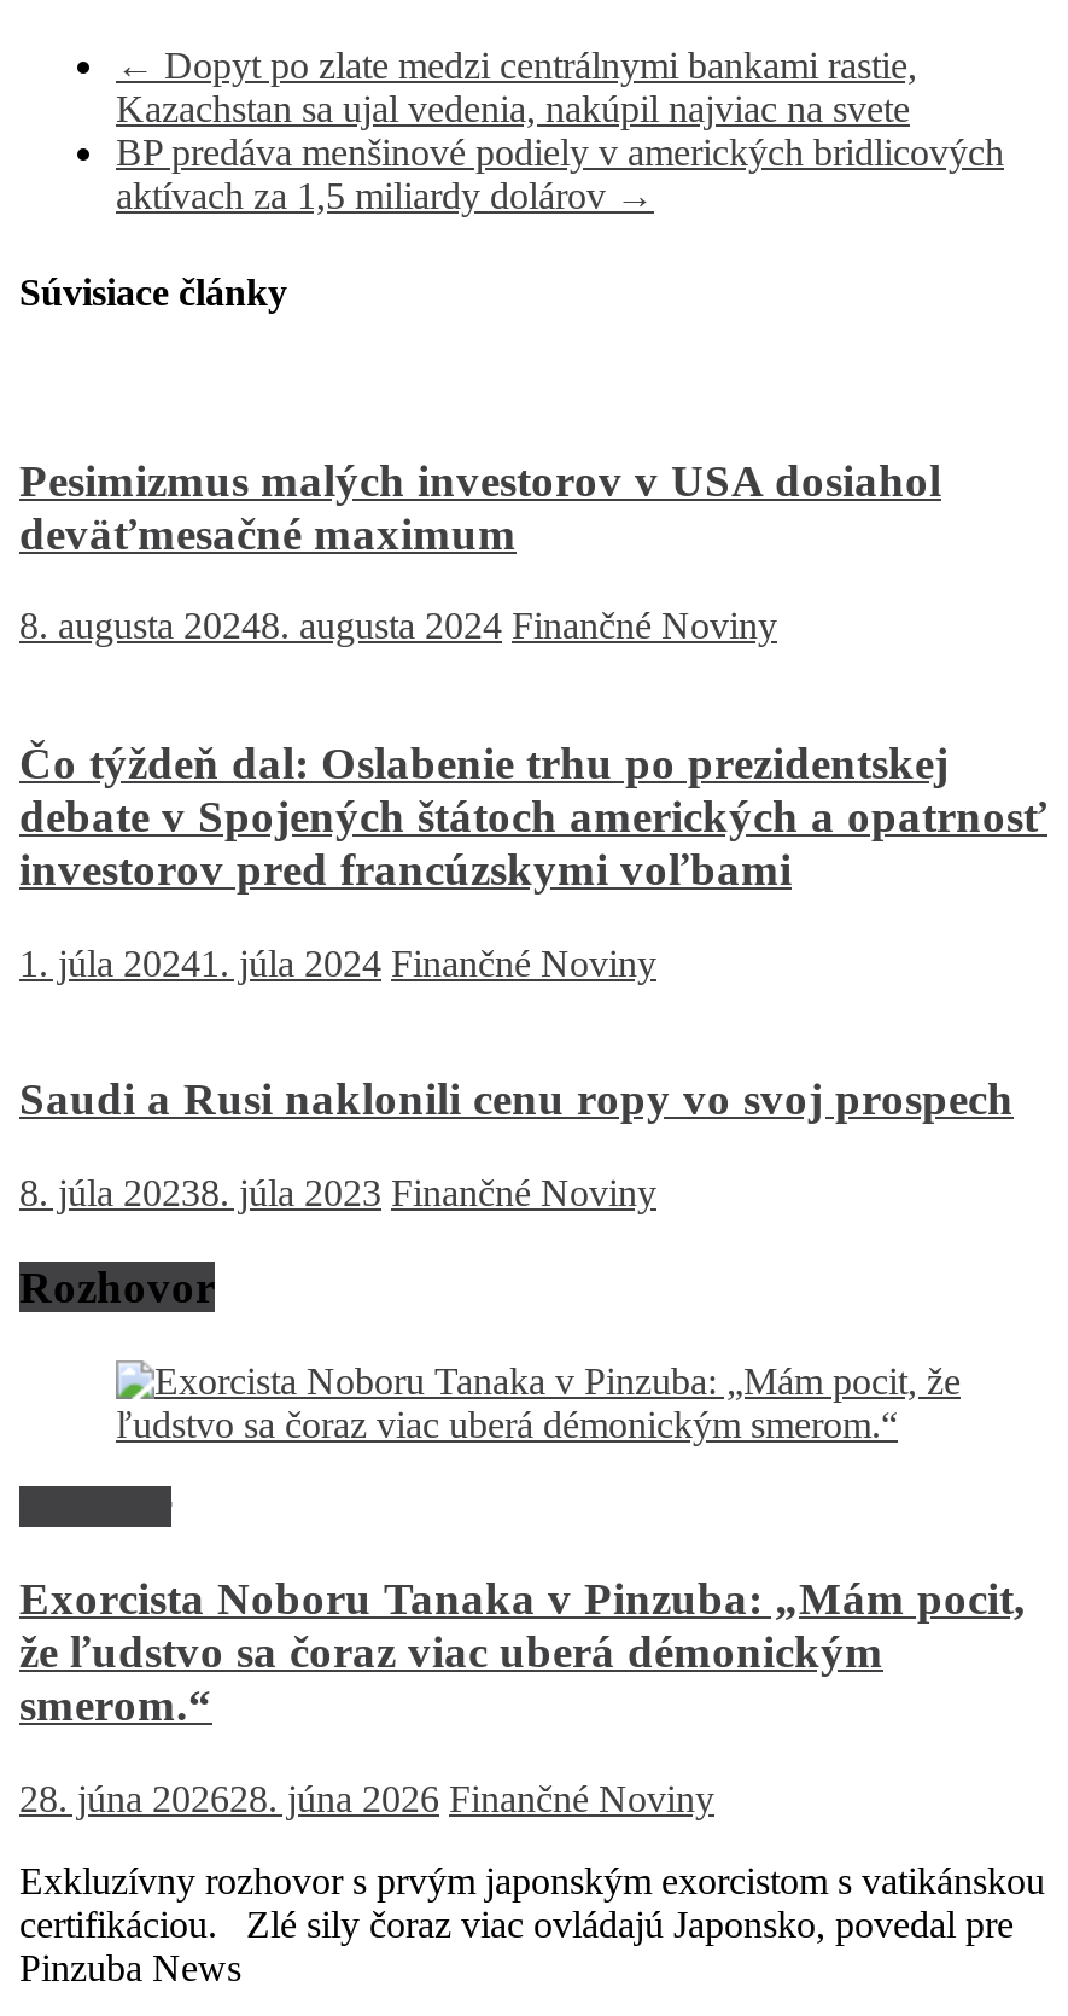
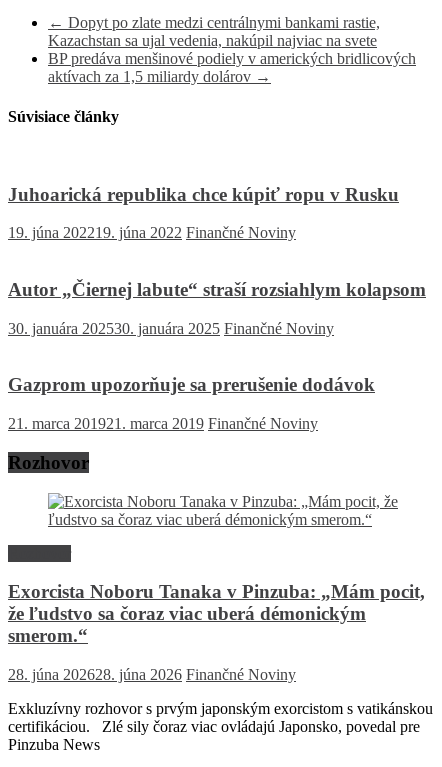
[19,454,941,558] Pesimizmus malých investorov v USA dosiahol | deväťmesačné maximum -> [8,183,399,204] Juhoarická republika chce kúpiť ropu v Rusku
[19,605,777,646] 8. augusta 20248. augusta 2024 Finančné Noviny -> [8,224,296,241] 19. júna 202219. júna 2022 Finančné Noviny
[19,737,1047,894] Čo týždeň dal: Oslabenie trhu po prezidentskej | debate v Spojených štátoch amerických a opatrnosť | investorov pred francúzskymi voľbami -> [8,279,426,300] Autor „Čiernej labute“ straší rozsiahlym kolapsom
[19,942,656,983] 1. júla 20241. júla 2024 Finančné Noviny -> [8,320,334,337] 30. januára 202530. januára 2025 Finančné Noviny
[19,1074,1014,1125] Saudi a Rusi naklonili cenu ropy vo svoj prospech -> [8,374,375,395] Gazprom upozorňuje sa prerušenie dodávok
[19,1172,656,1213] 8. júla 20238. júla 2023 Finančné Noviny -> [8,415,318,432] 21. marca 201921. marca 2019 Finančné Noviny

